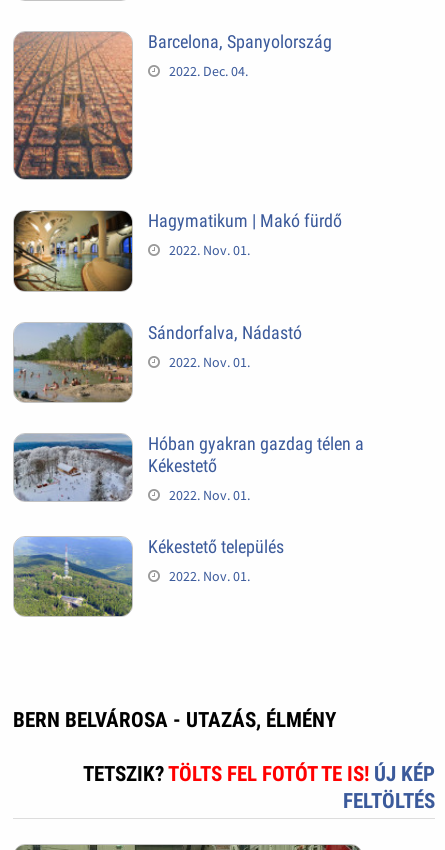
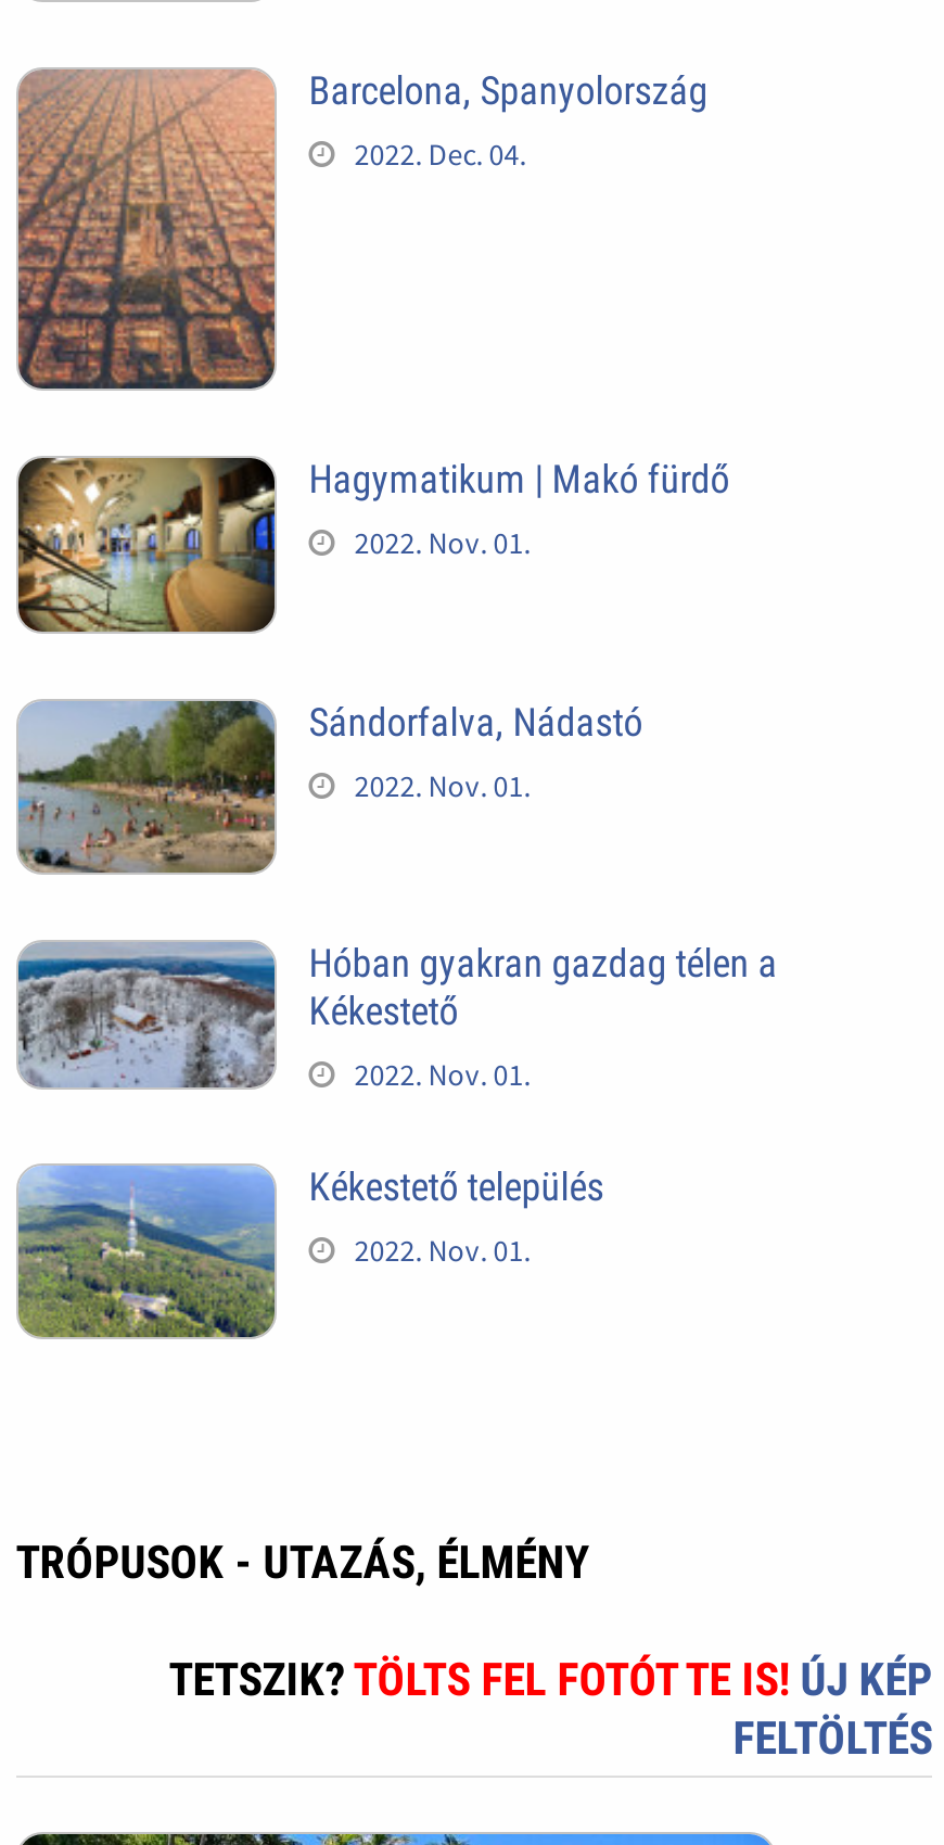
[13,708,336,732] BERN BELVÁROSA - UTAZÁS, ÉLMÉNY -> [16,1538,589,1590] TRÓPUSOK - UTAZÁS, ÉLMÉNY

